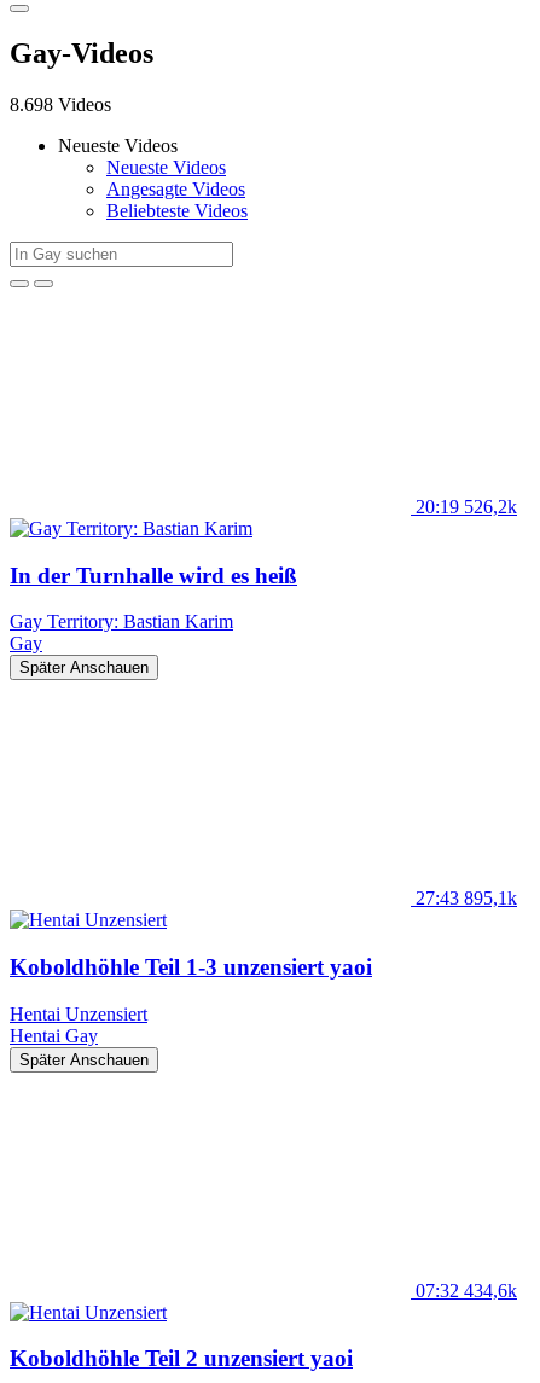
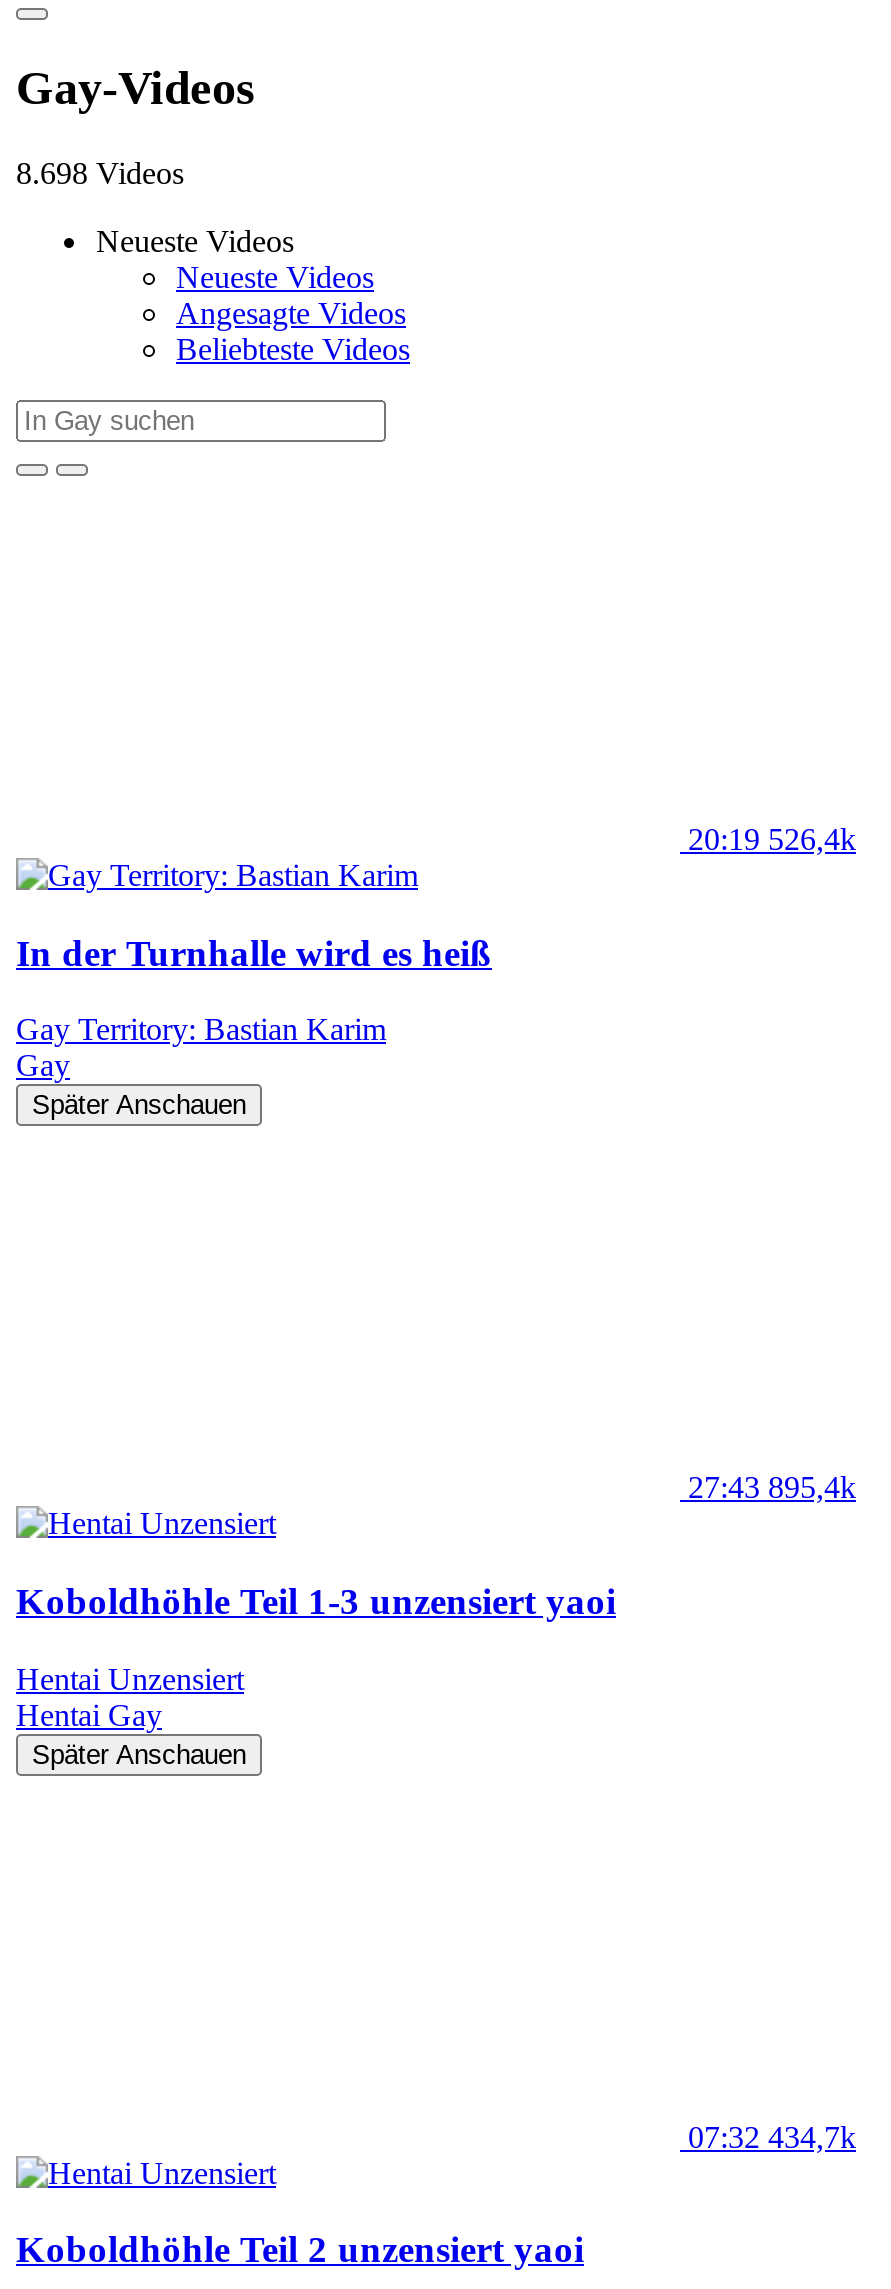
[416,496,517,517] 20:19 526,2k -> [688,822,856,856] 20:19 526,4k
[416,888,517,909] 27:43 895,1k -> [688,1470,856,1504] 27:43 895,4k
[416,1280,517,1301] 07:32 434,6k -> [688,2119,856,2153] 07:32 434,7k

